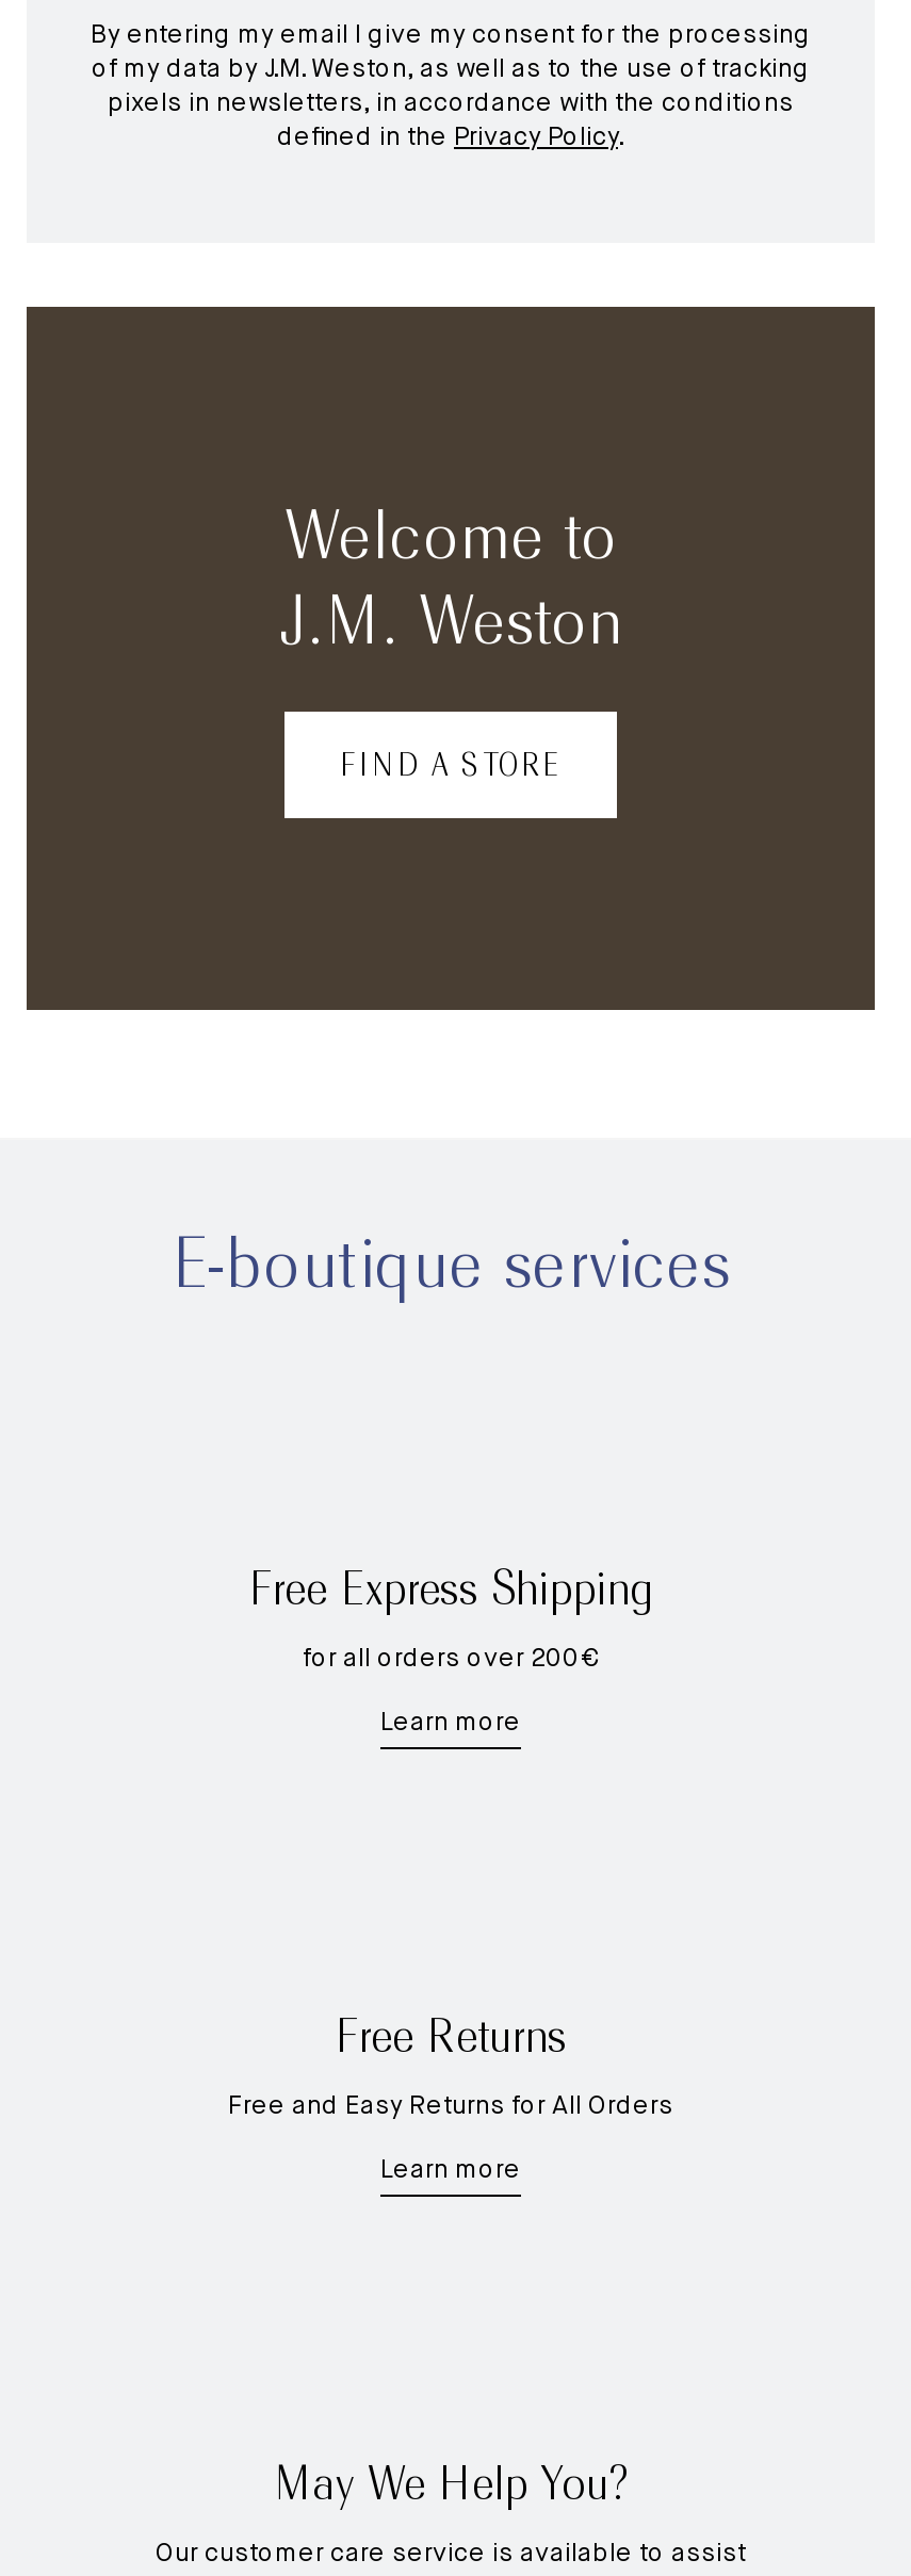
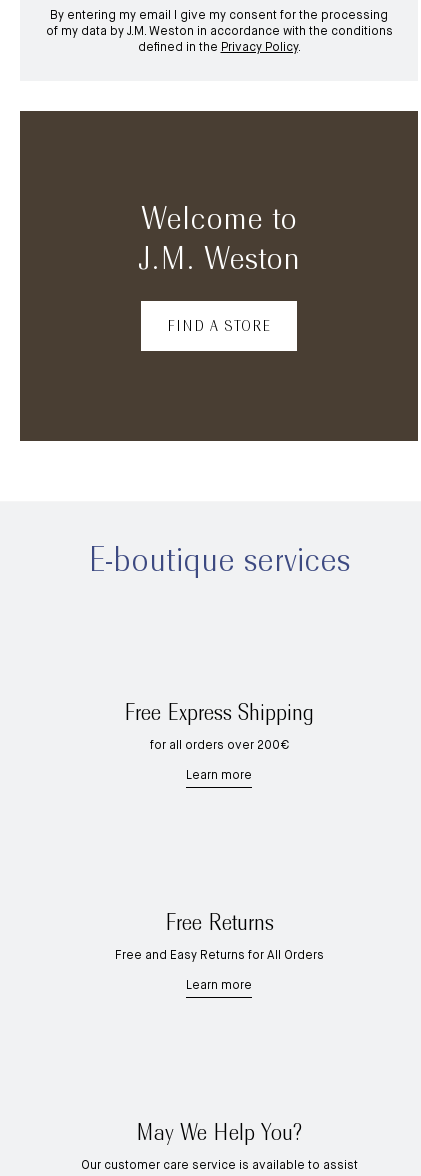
[92,57,810,117] of my data by J.M. Weston, as well as to the use of tracking | pixels in newsletters, in accordance with the conditions -> [45,26,392,38] of my data by J.M. Weston in accordance with the conditions

